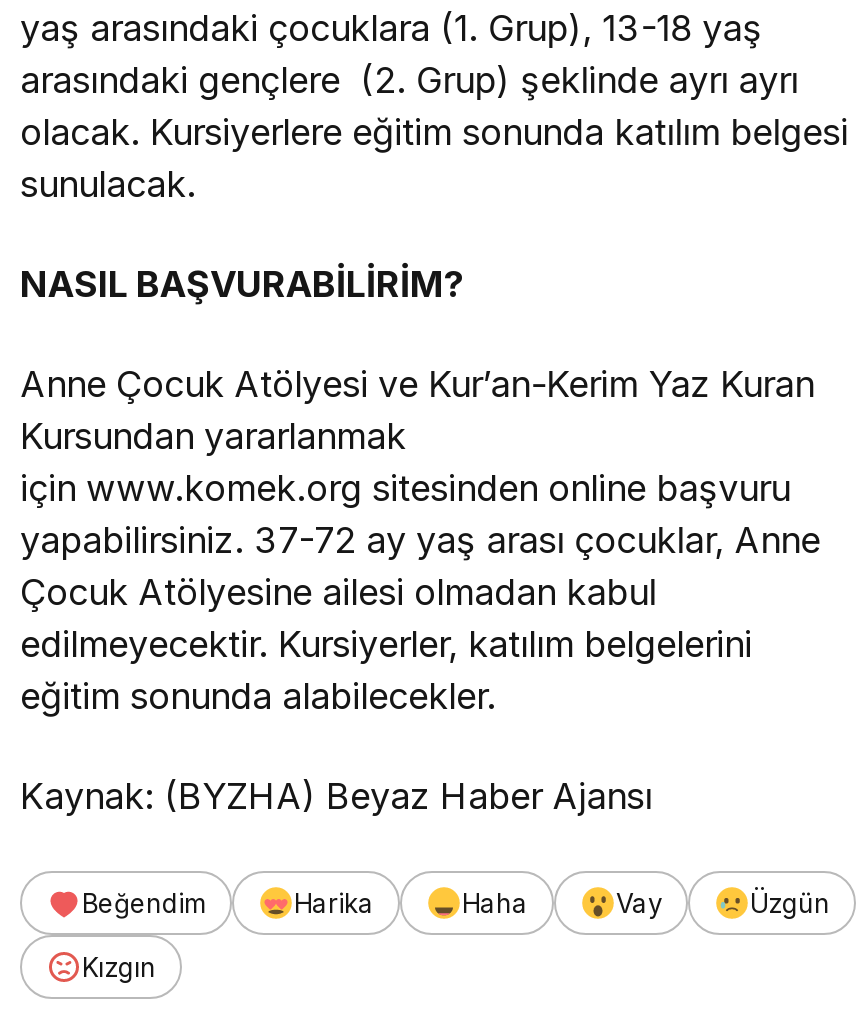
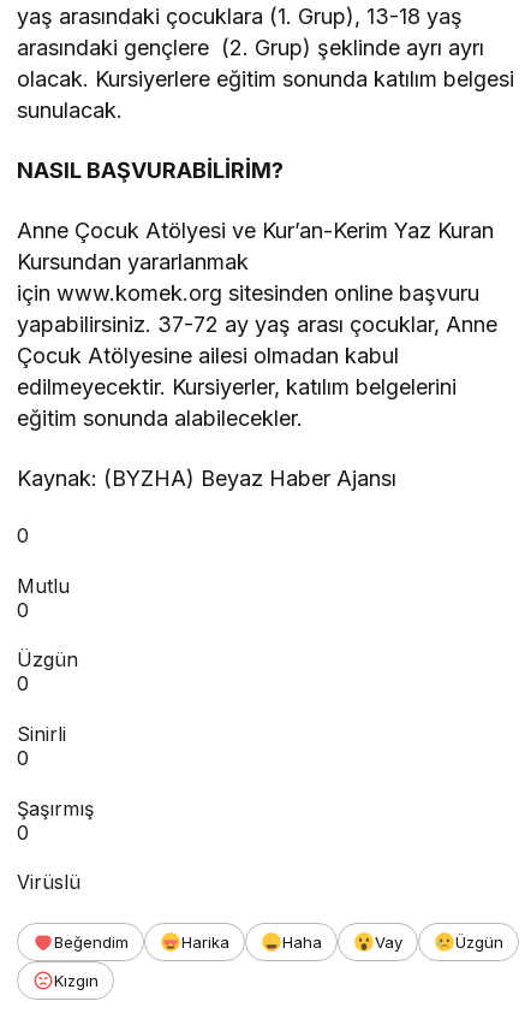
none -> [17,524,94,894] 0 | Mutlu | 0 | Üzgün | 0 | Sinirli | 0 | Şaşırmış | 0 | Virüslü

